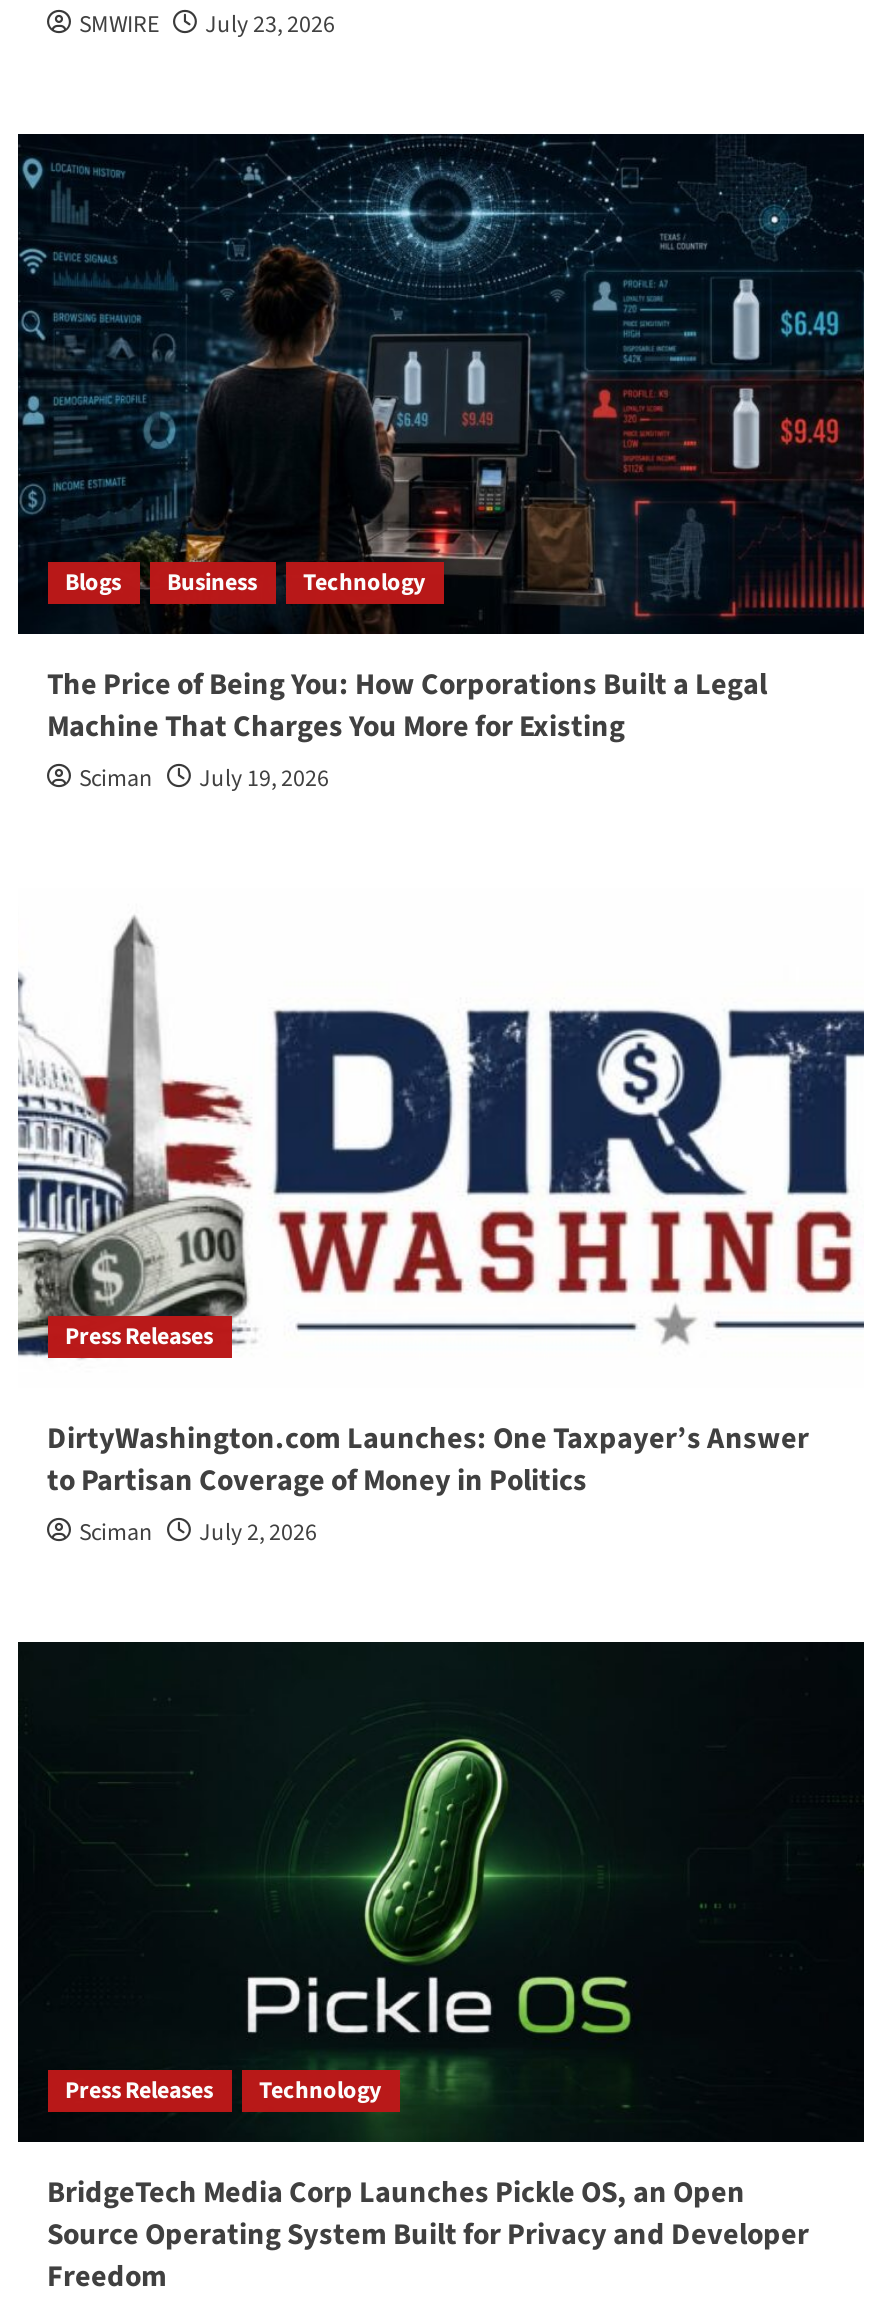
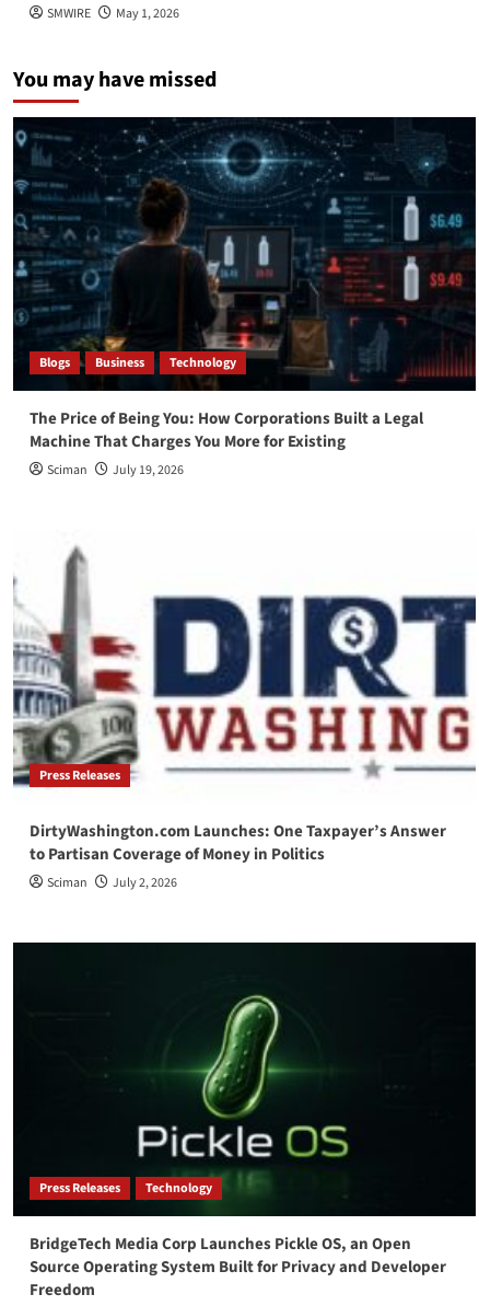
[205,7,335,41] July 23, 2026 -> [13,4,216,95] May 1, 2026 | You may have missed

